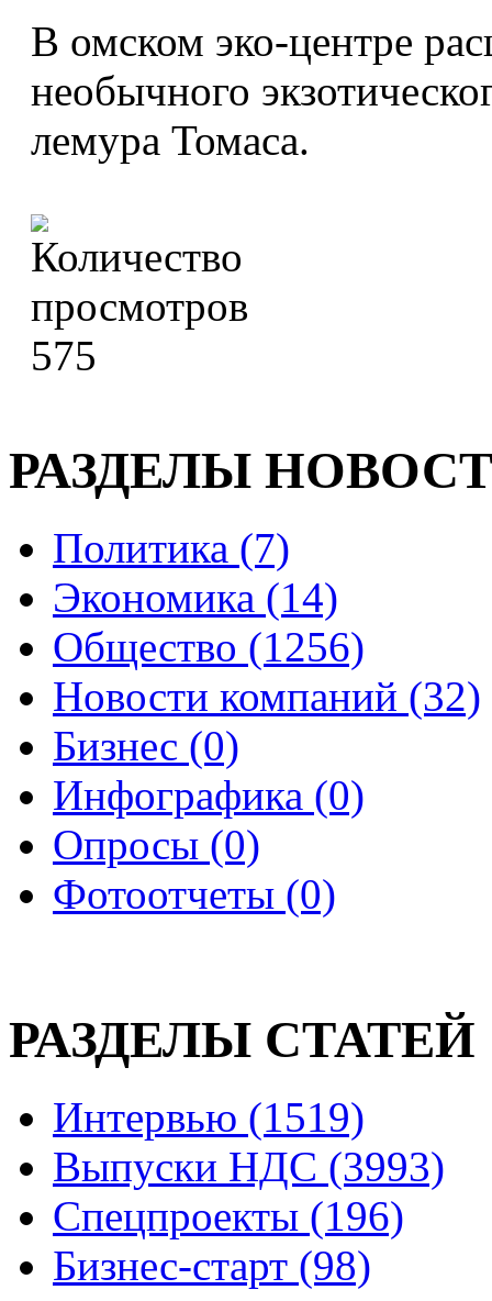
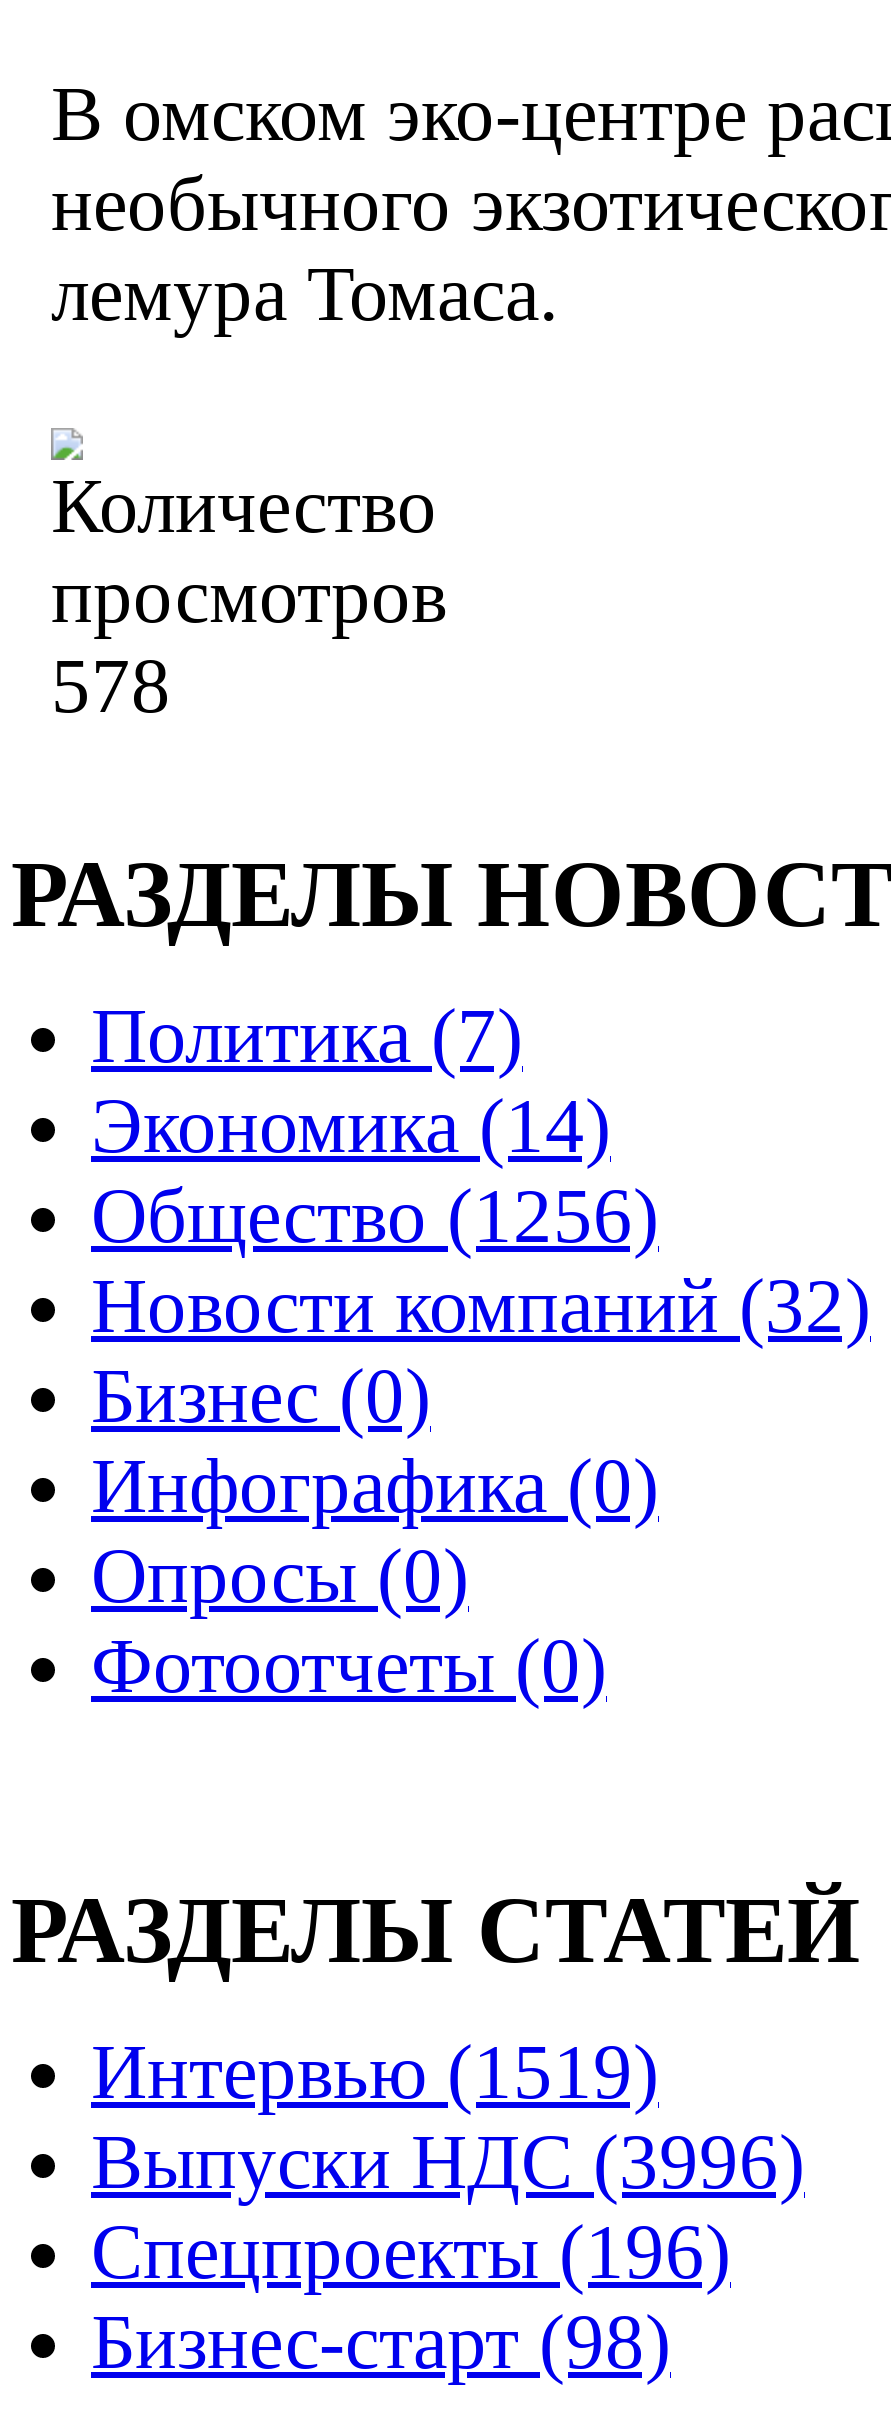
[31,332,97,380] 575 -> [51,643,171,729] 578
[53,1143,445,1190] Выпуски НДС (3993) -> [91,2118,805,2204] Выпуски НДС (3996)

